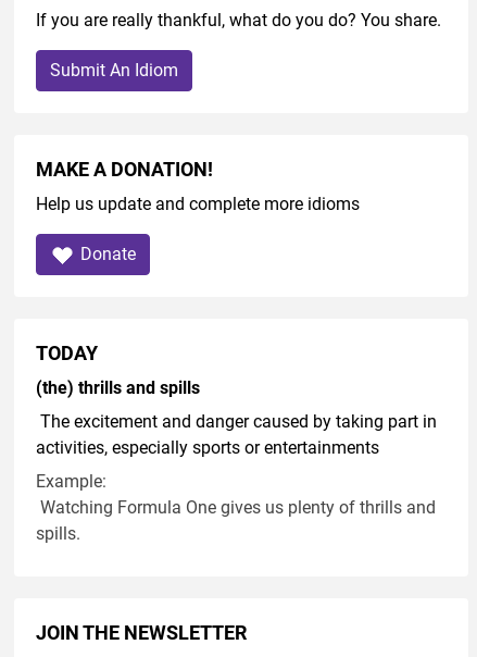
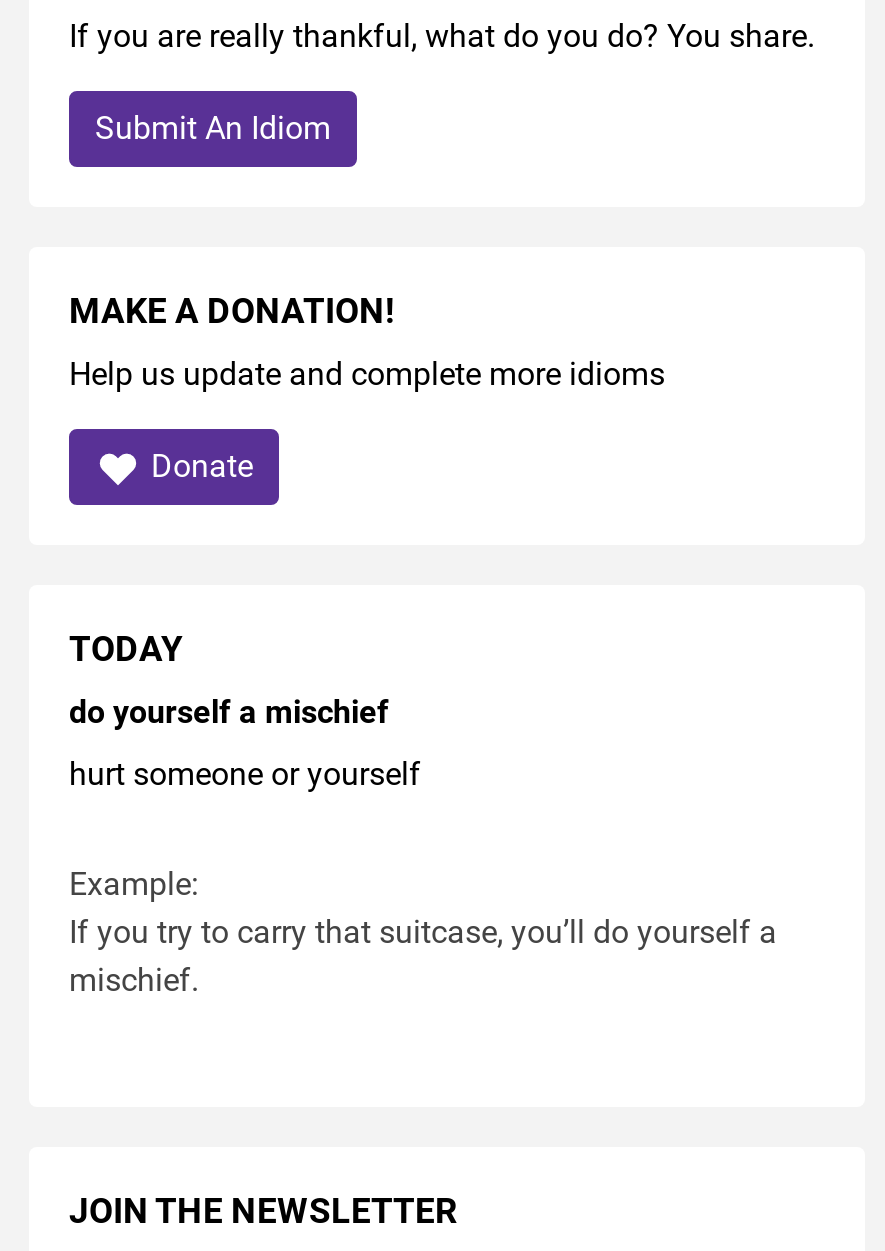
[36,377,200,398] (the) thrills and spills -> [69,693,389,731] do yourself a mischief
[36,411,437,458] The excitement and danger caused by taking part in | activities, especially sports or entertainments -> [69,755,421,793] hurt someone or yourself
[36,497,436,544] Watching Formula One gives us plenty of thrills and | spills. -> [69,913,777,999] If you try to carry that suitcase, you’ll do yourself a | mischief.

